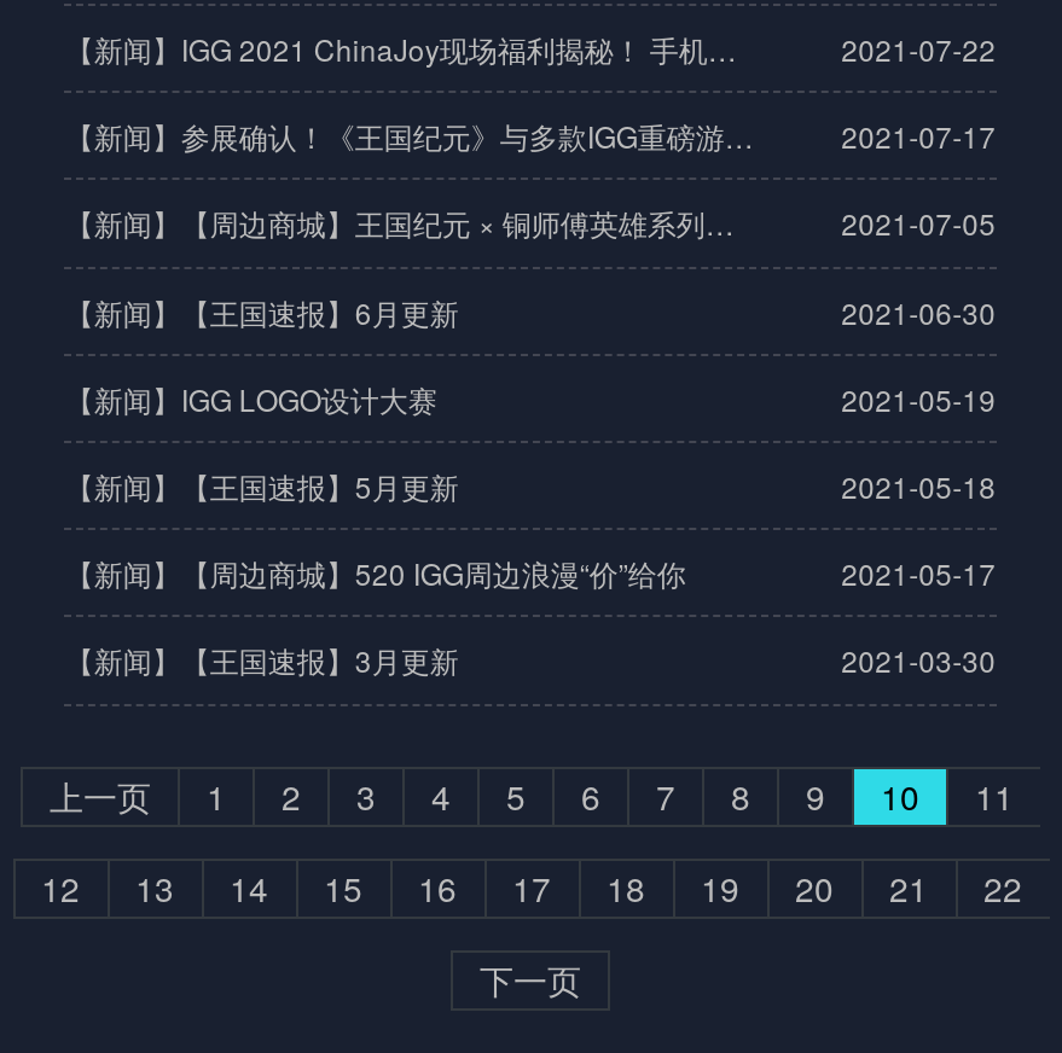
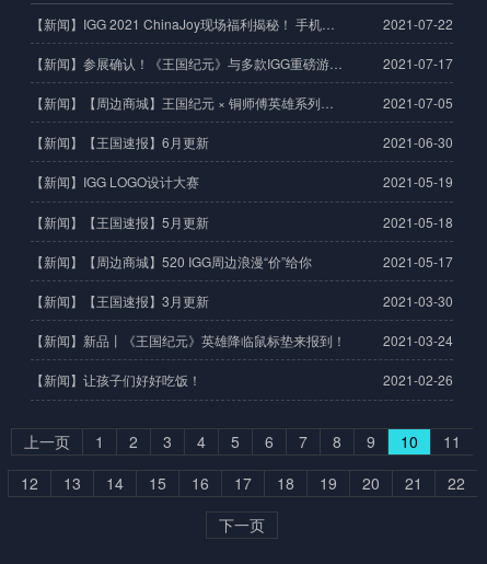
none -> [31,331,453,389] 【新闻】新品丨《王国纪元》英雄降临鼠标垫来报到！ | 2021-03-24 | 【新闻】让孩子们好好吃饭！ | 2021-02-26

